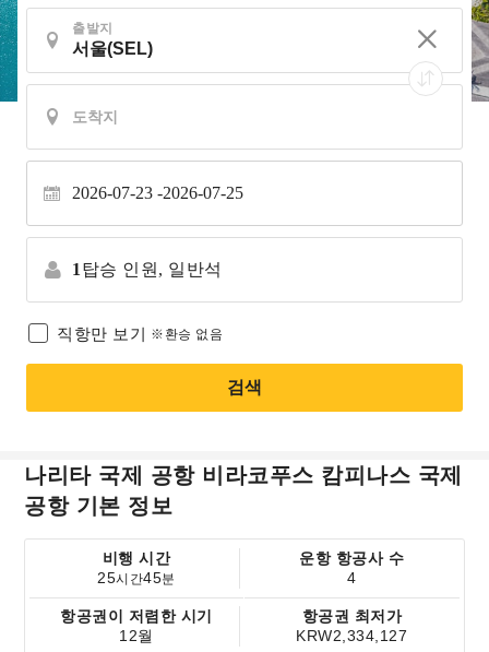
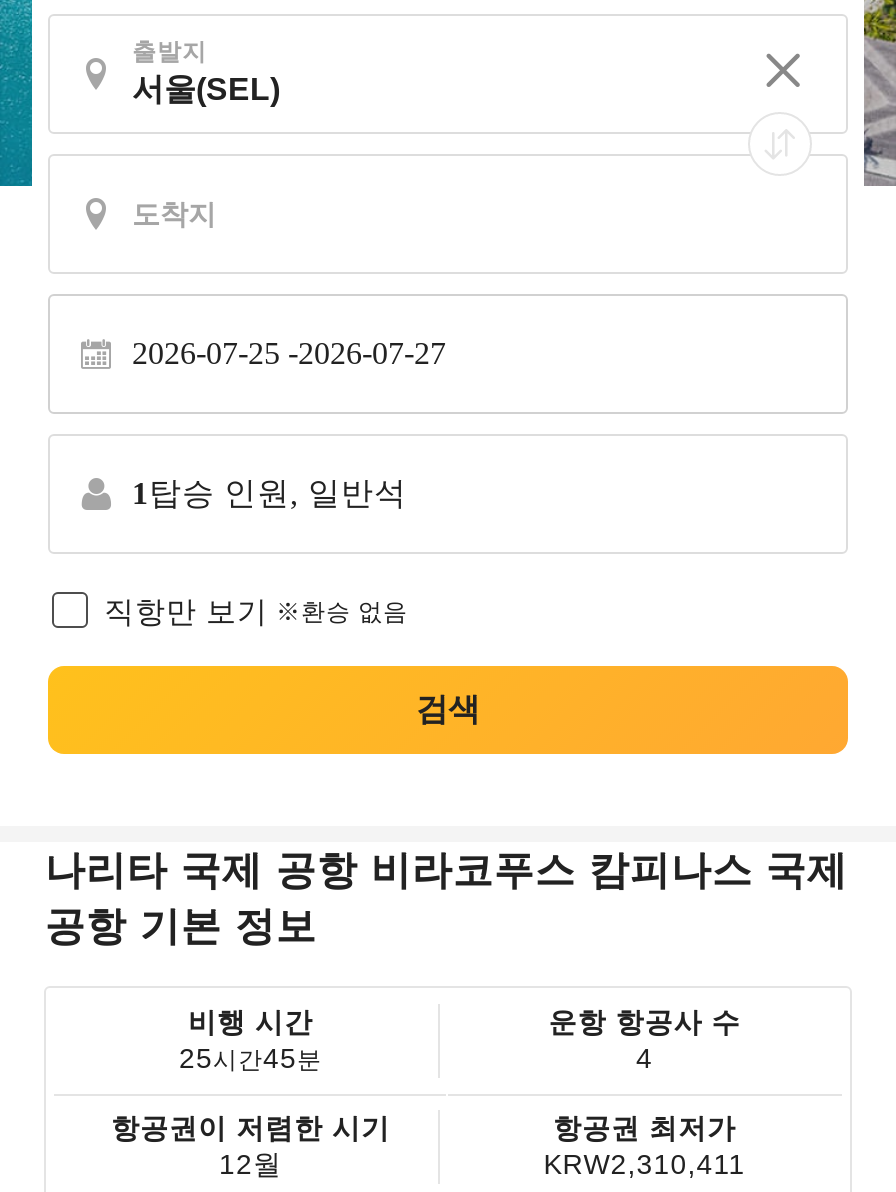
[72,183,243,202] 2026-07-23 -2026-07-25 -> [132,336,446,370] 2026-07-25 -2026-07-27
[296,627,407,644] KRW2,334,127 -> [544,1148,746,1180] KRW2,310,411

